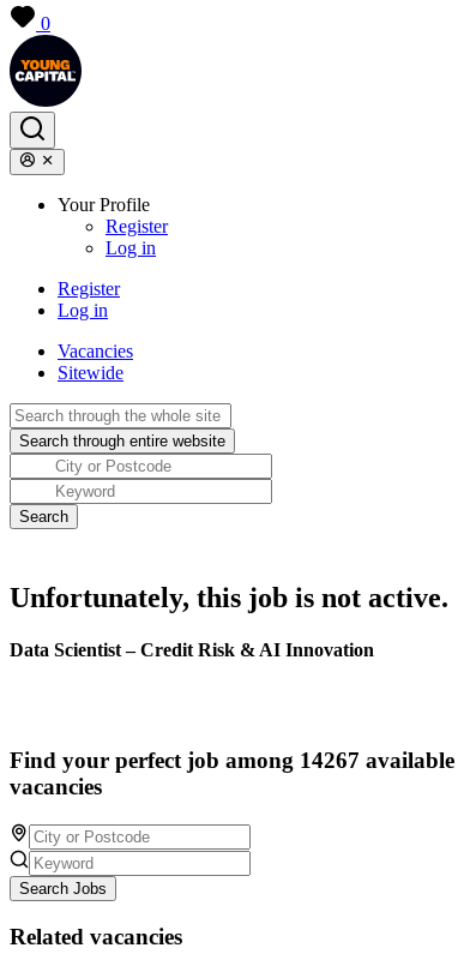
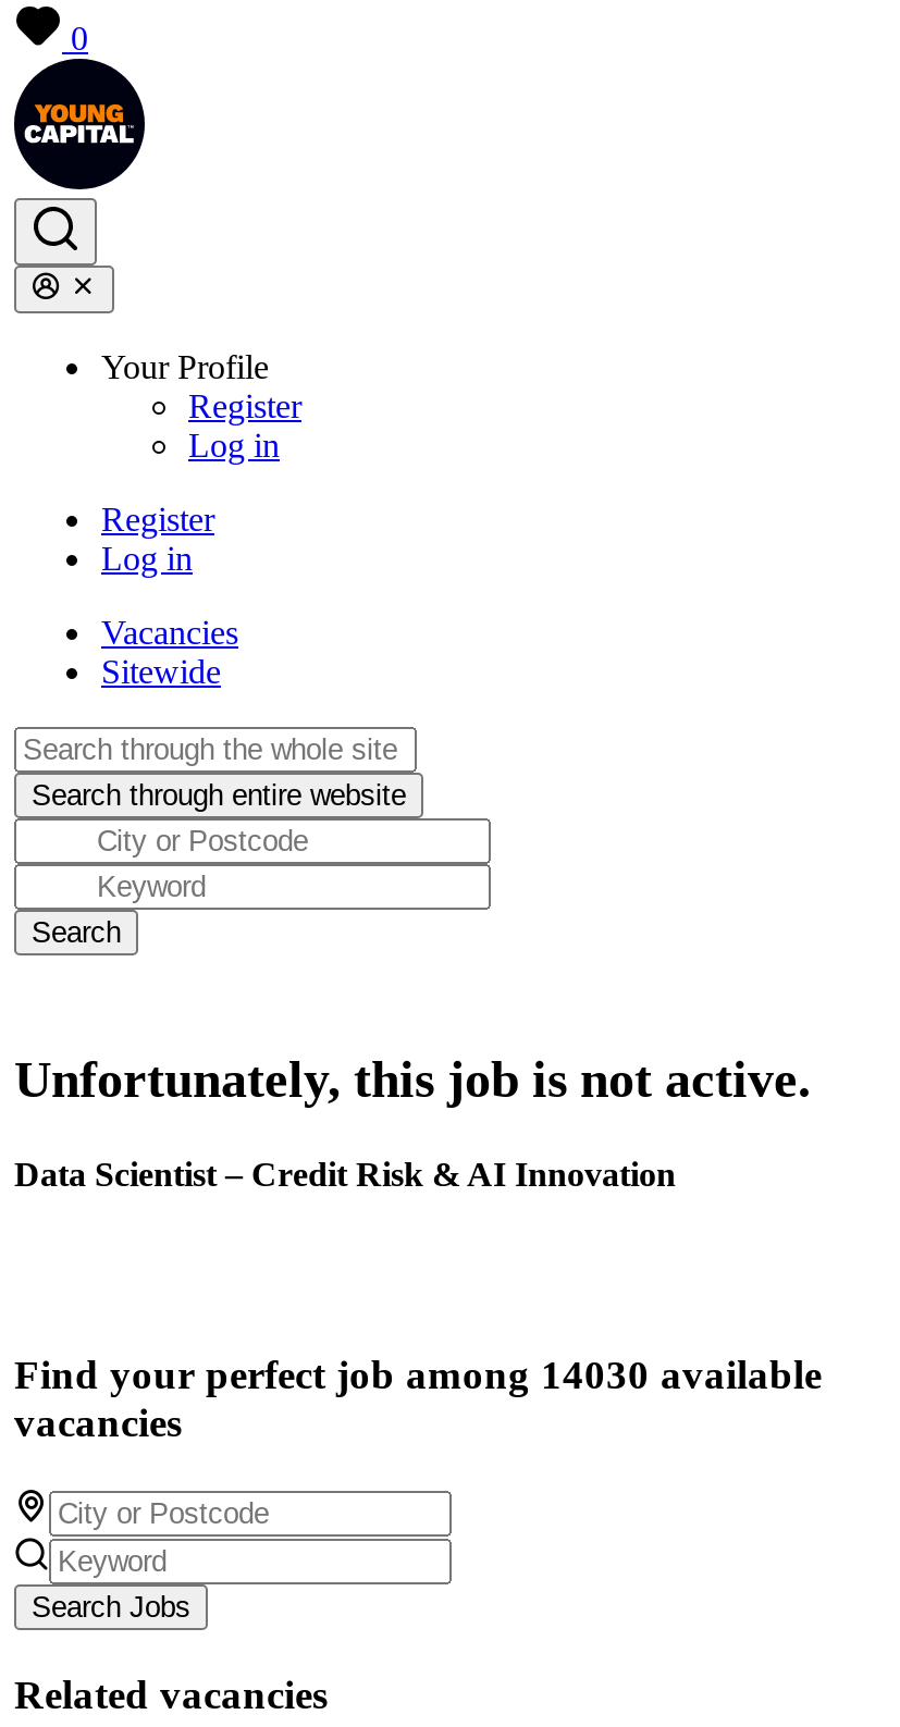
[10,748,454,773] Find your perfect job among 14267 available -> [14,1352,822,1398] Find your perfect job among 14030 available

